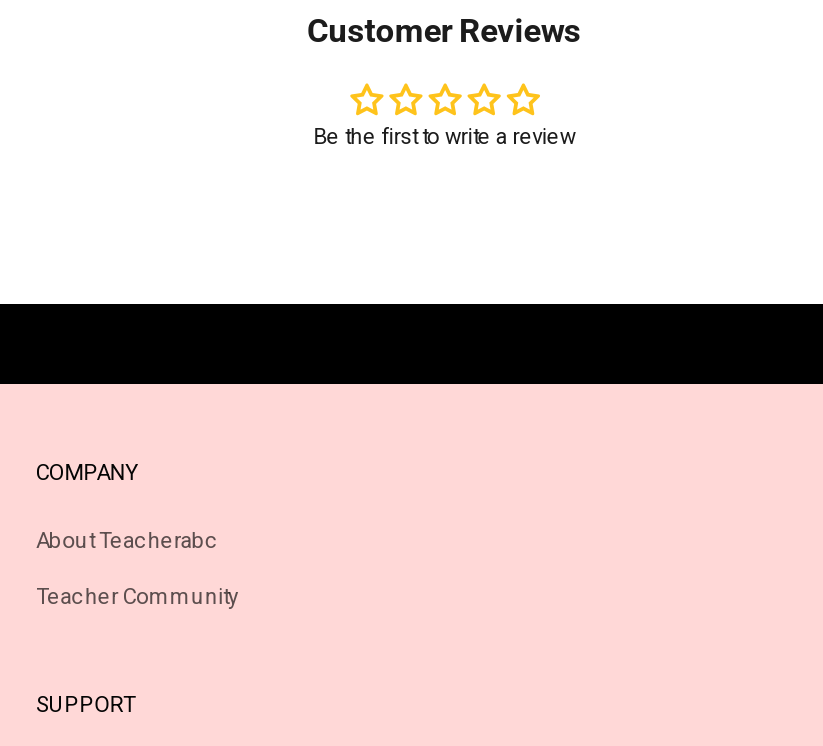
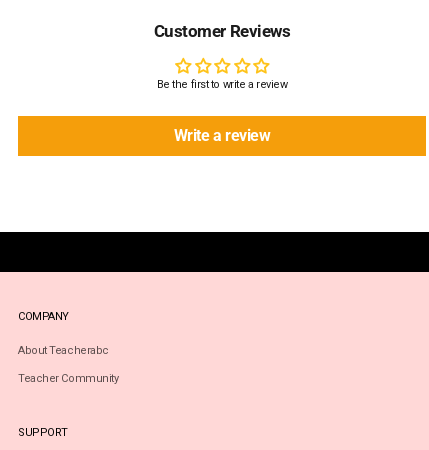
none -> [174,126,270,145] Write a review

